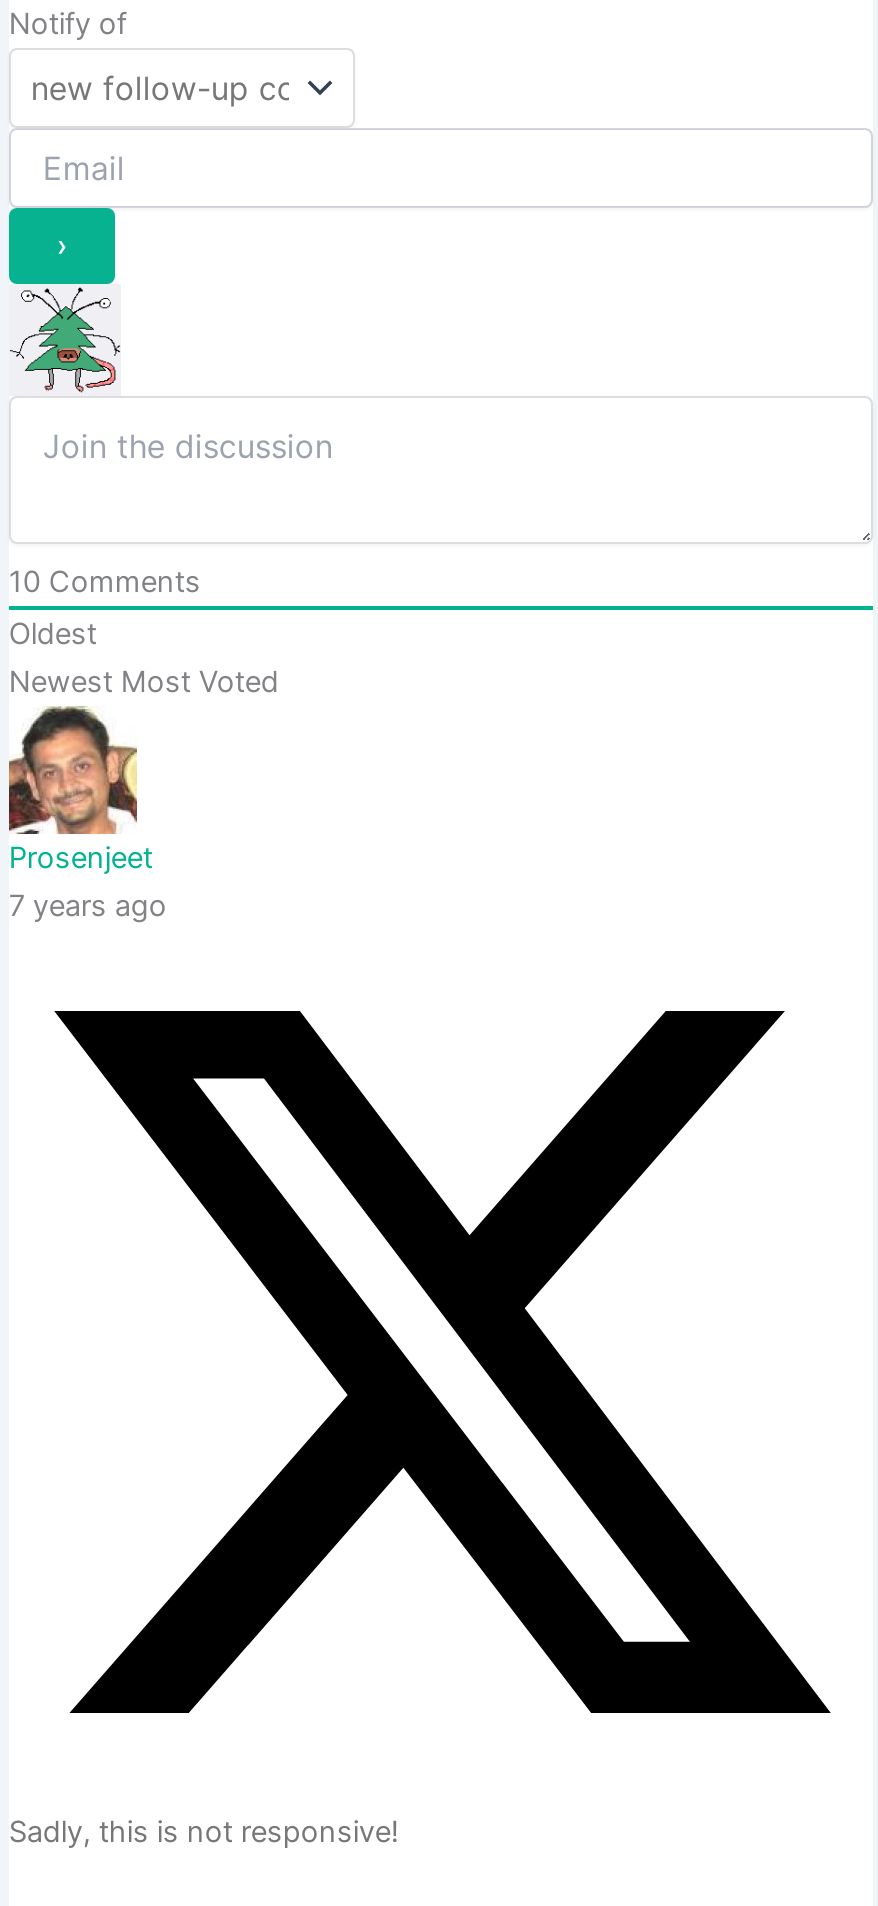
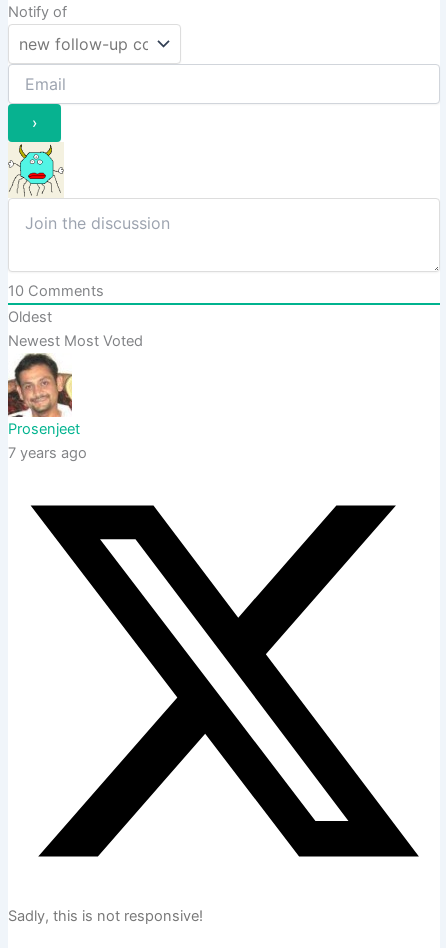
[11,286,119,392] [image] -> [8,143,64,196] [image]

